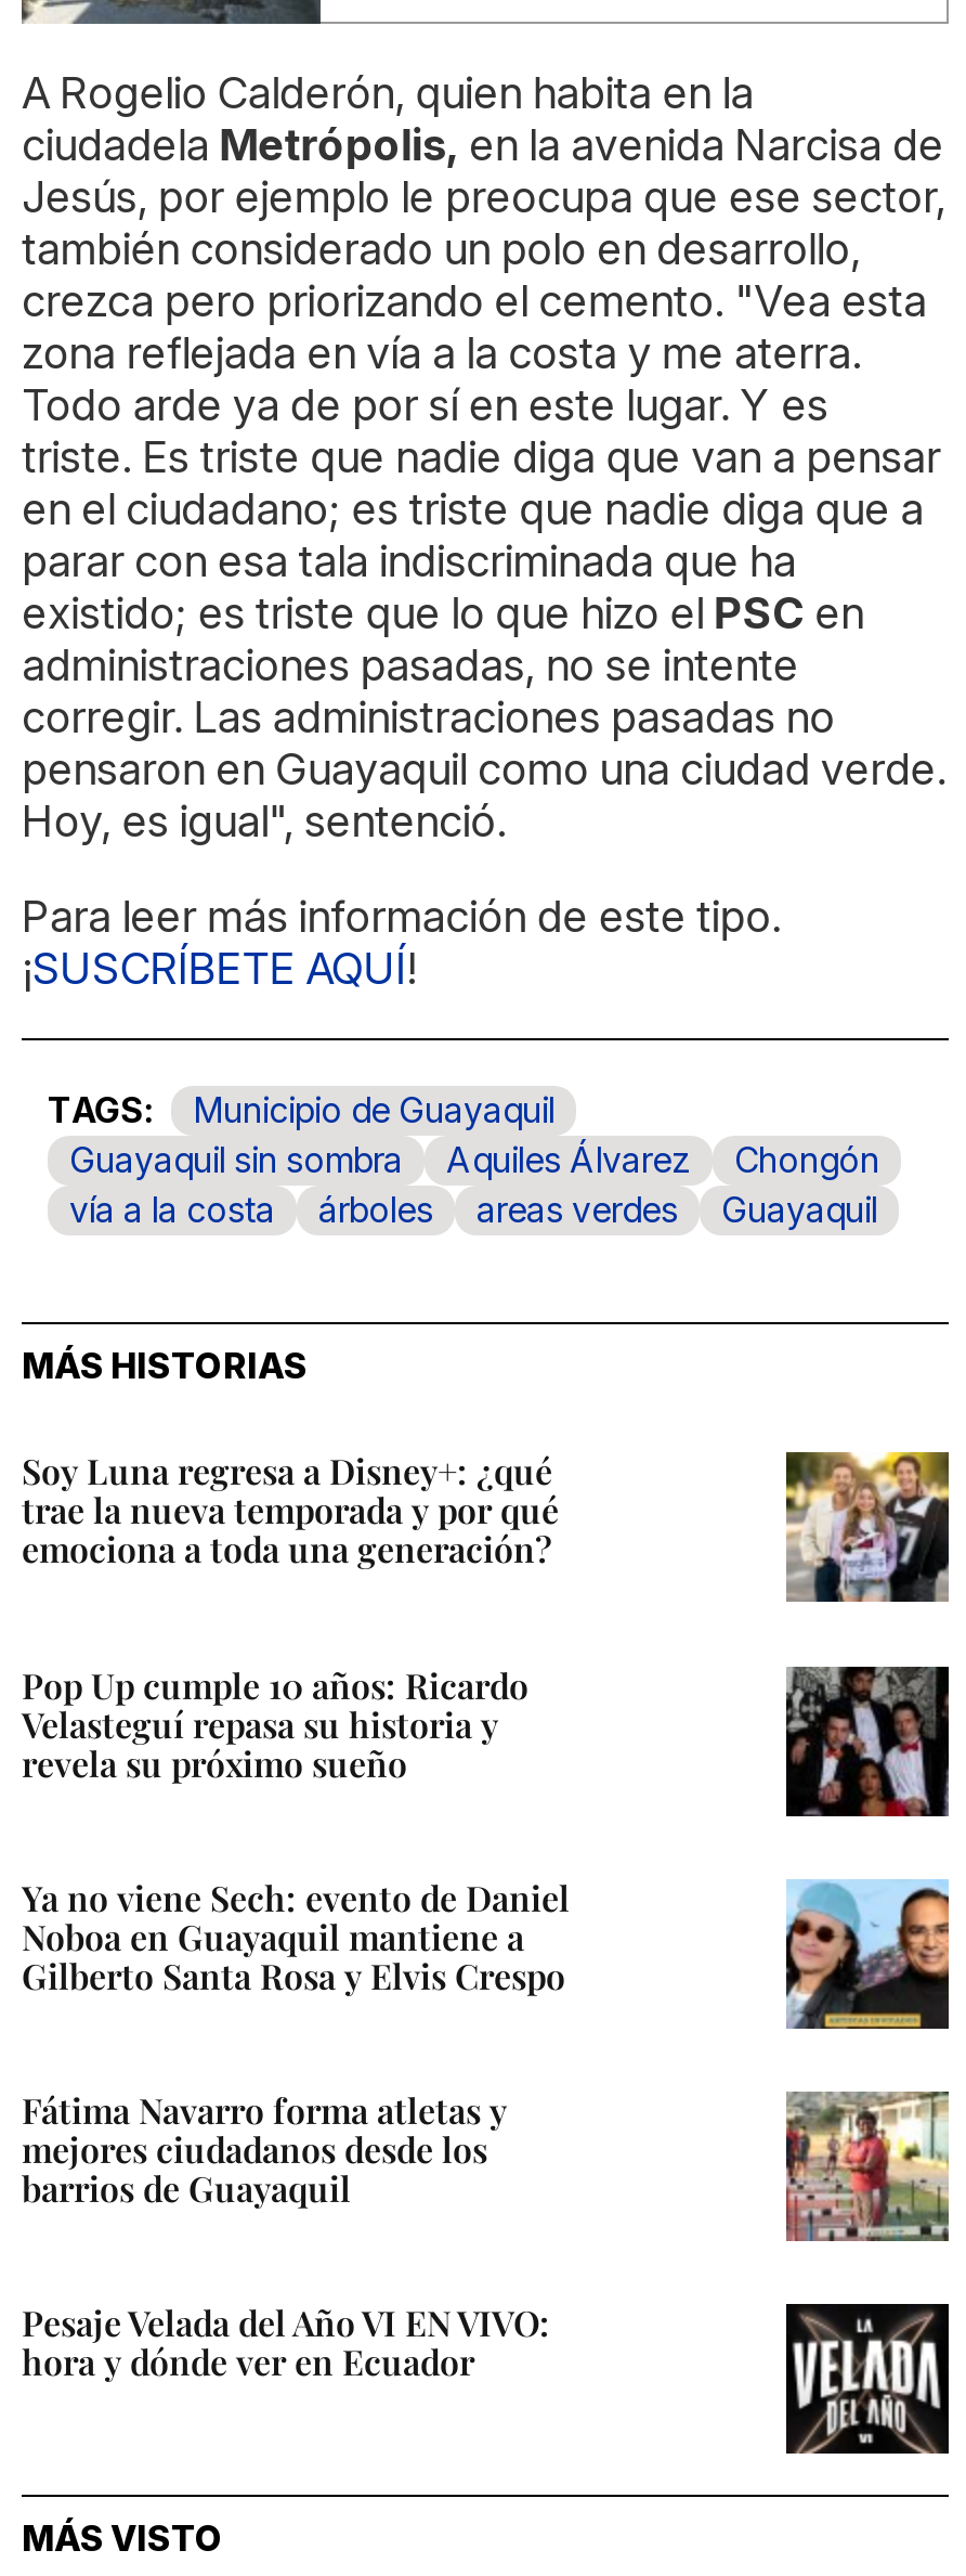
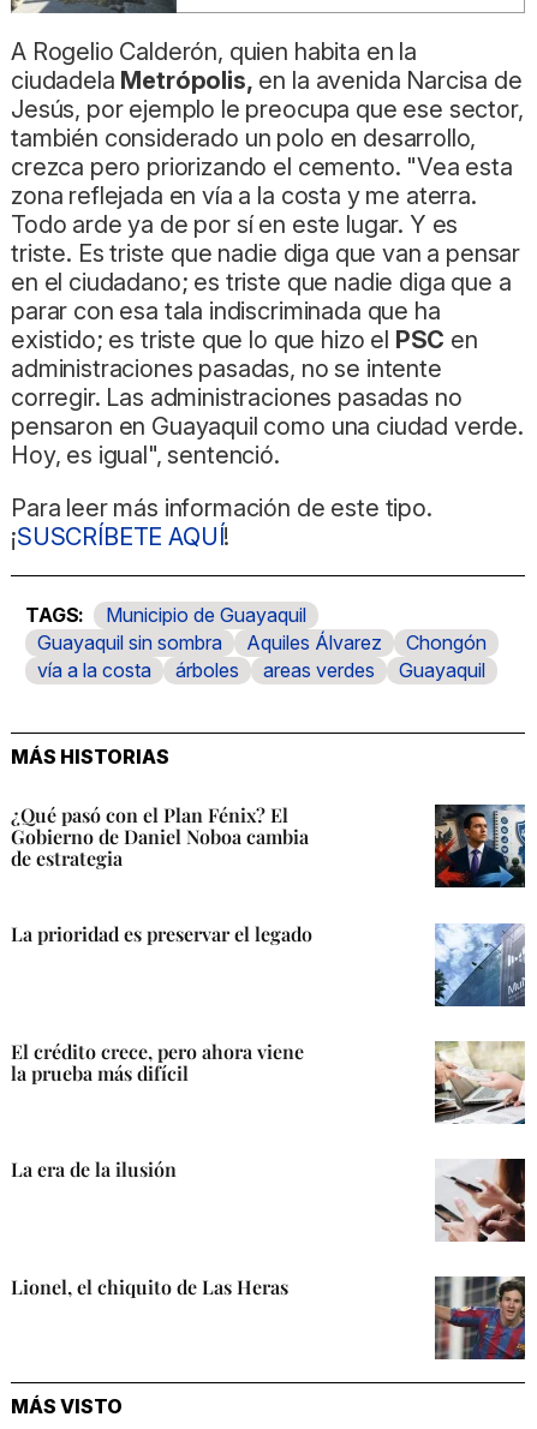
[22,1449,559,1572] Soy Luna regresa a Disney+: ¿qué | trae la nueva temporada y por qué | emociona a toda una generación? -> [11,803,309,871] ¿Qué pasó con el Plan Fénix? El | Gobierno de Daniel Noboa cambia | de estrategia
[786,1450,951,1604] [image] -> [434,803,526,889] [image]
[22,1661,528,1785] Pop Up cumple 10 años: Ricardo | Velasteguí repasa su historia y | revela su próximo sueño -> [11,920,312,946] La prioridad es preservar el legado
[784,1665,951,1818] [image] -> [434,922,526,1008] [image]
[22,1874,570,1998] Ya no viene Sech: evento de Daniel | Noboa en Guayaquil mantiene a | Gilberto Santa Rosa y Elvis Crespo -> [11,1038,304,1085] El crédito crece, pero ahora viene | la prueba más difícil
[784,1879,951,2031] [image] -> [434,1040,526,1125] [image]
[22,2087,507,2210] Fátima Navarro forma atletas y | mejores ciudadanos desde los | barrios de Guayaquil -> [11,1156,177,1181] La era de la ilusión
[784,2089,951,2241] [image] -> [435,1158,526,1243] [image]
[22,2300,550,2384] Pesaje Velada del Año VI EN VIVO: | hora y dónde ver en Ecuador -> [11,1274,288,1299] Lionel, el chiquito de Las Heras
[784,2302,951,2456] [image] -> [434,1275,526,1361] [image]

